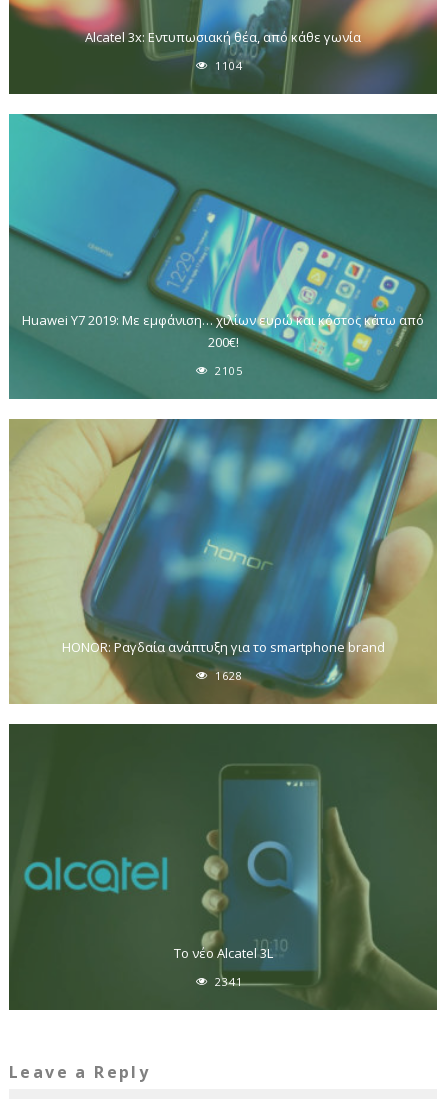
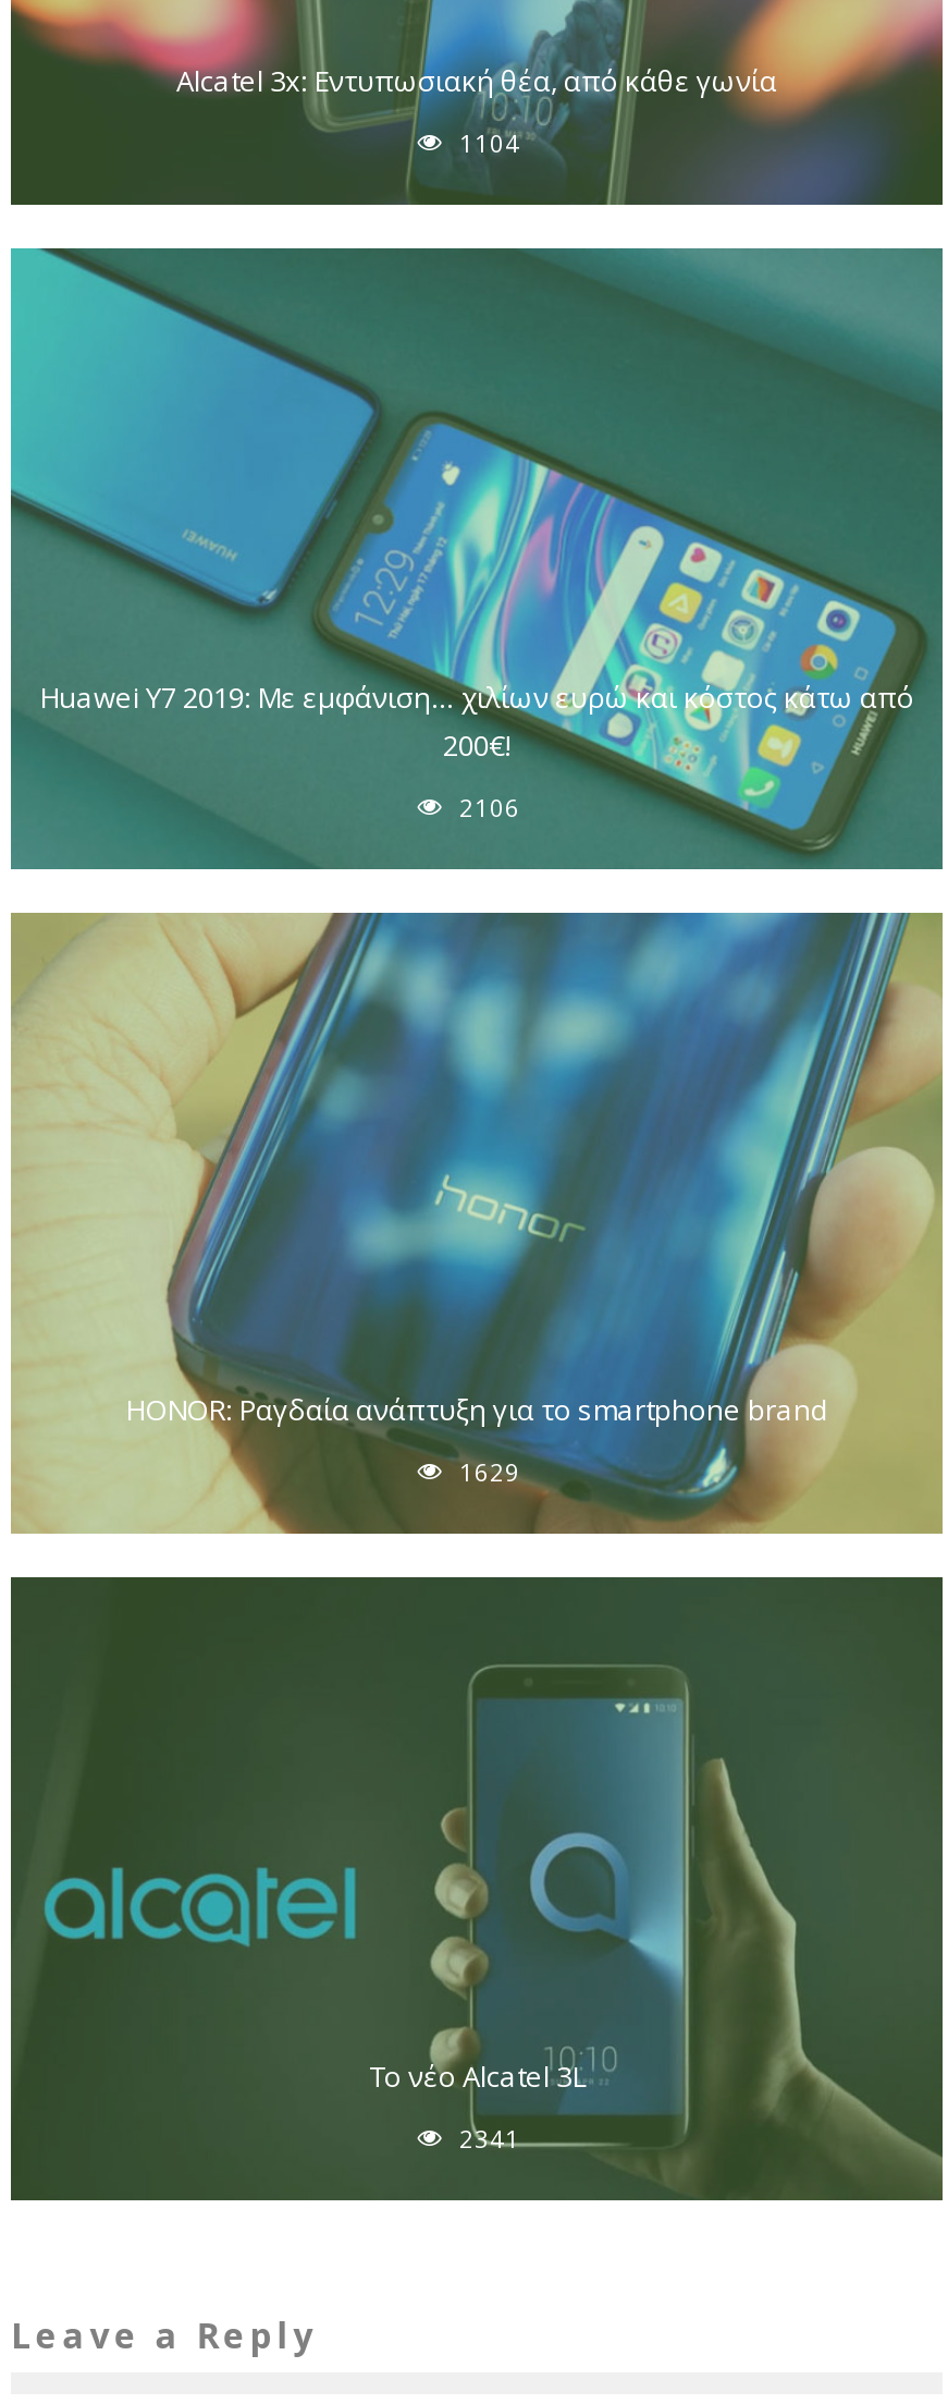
[211,363,243,378] 2105 -> [451,791,520,823] 2106
[211,668,243,683] 1628 -> [451,1456,520,1488] 1629

